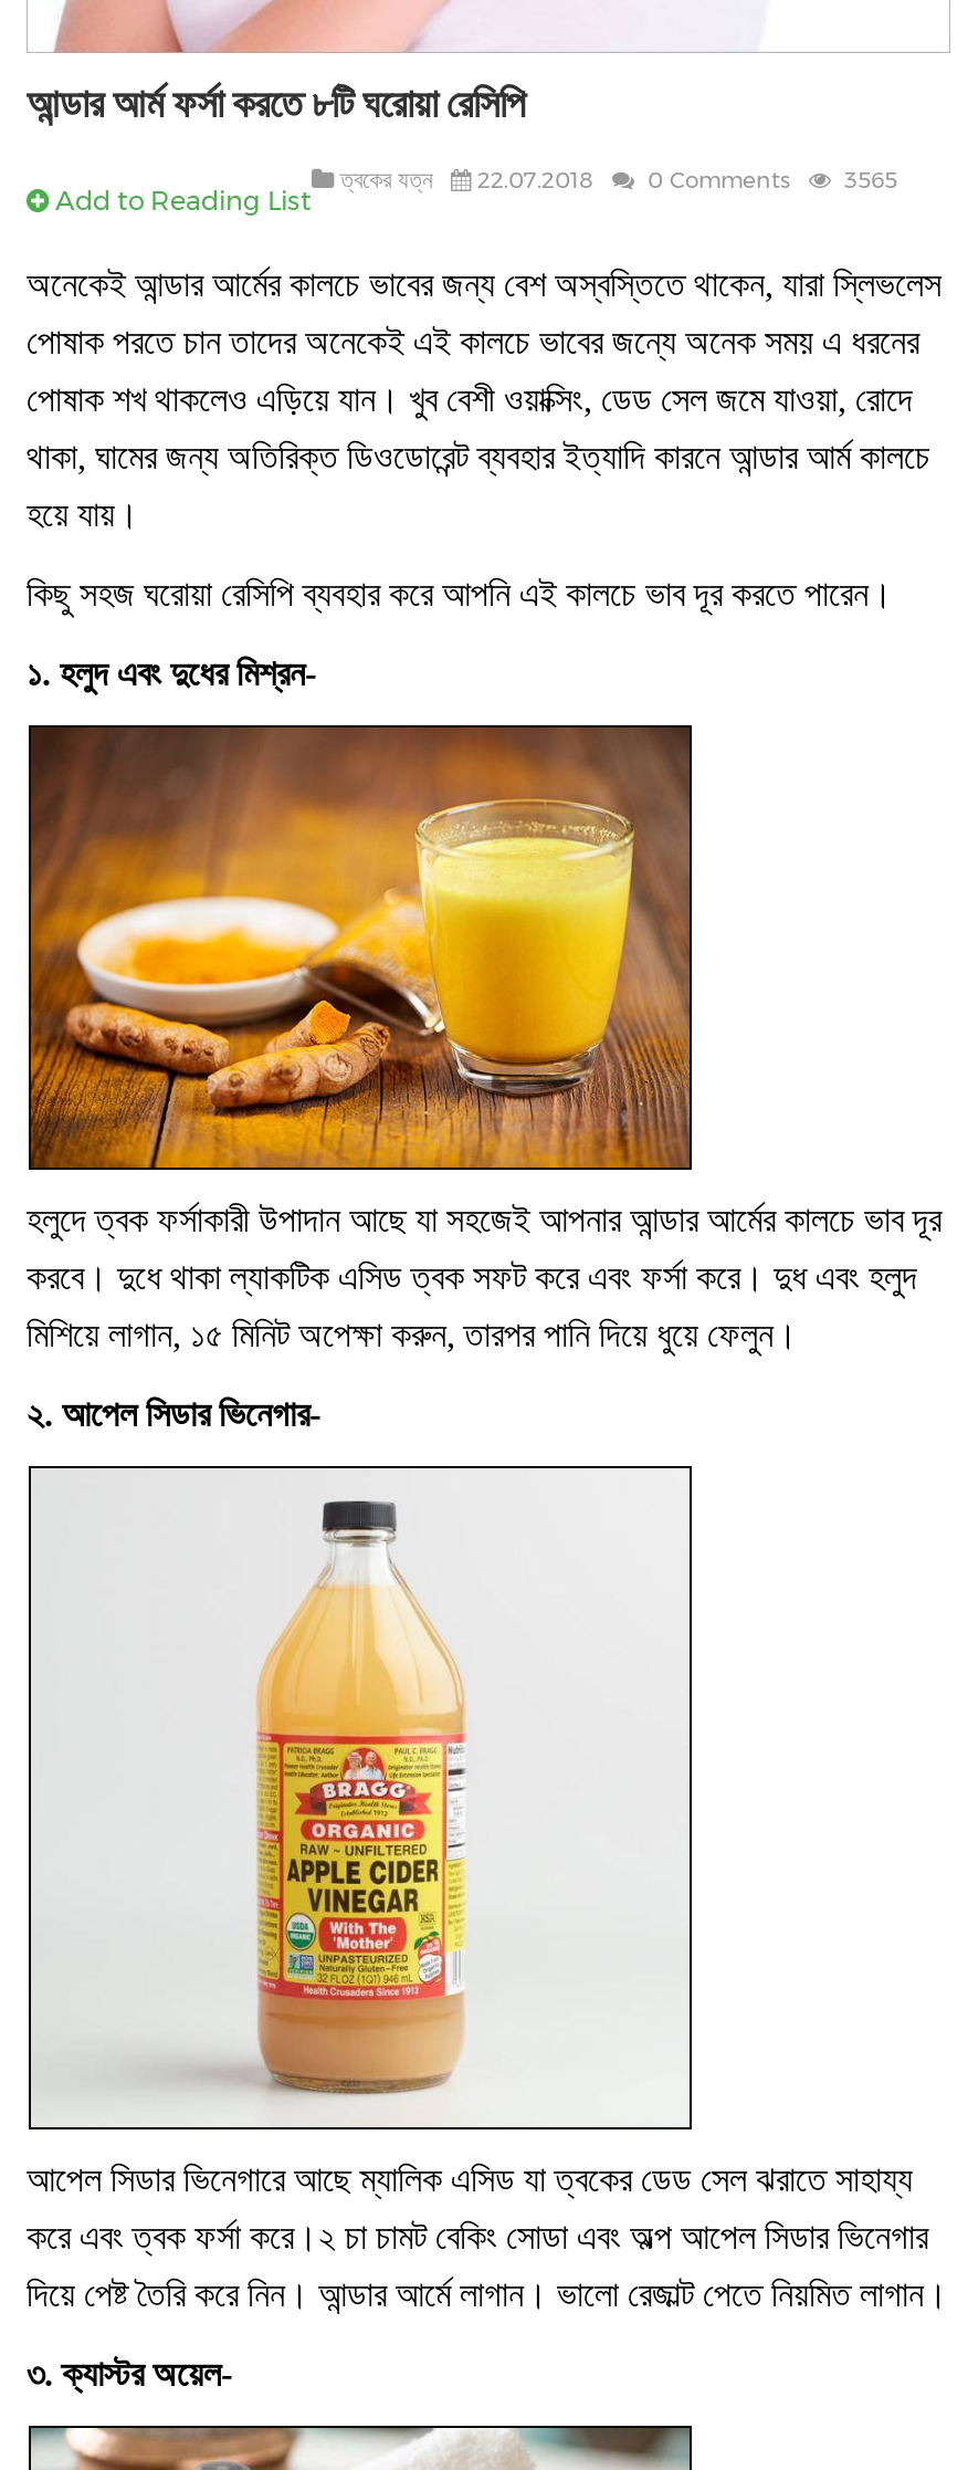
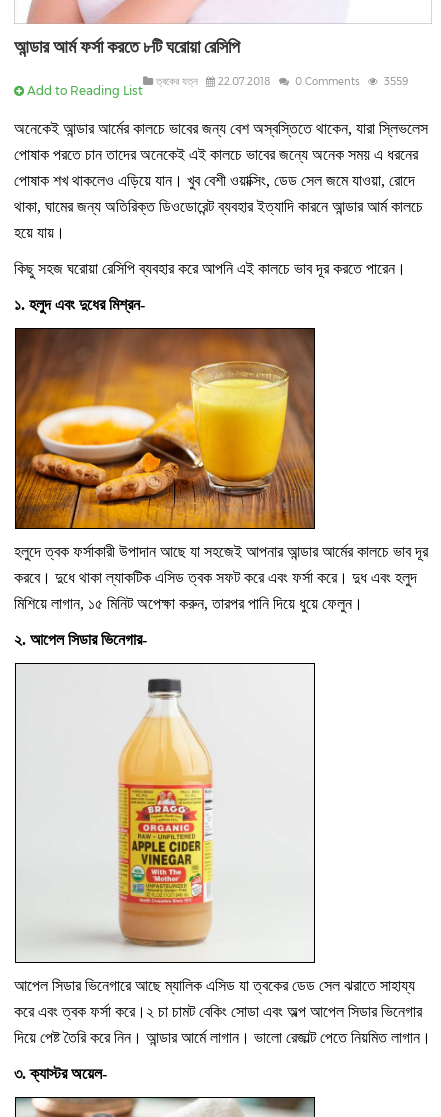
[831,167,897,195] 3565 -> [378,75,408,88] 3559

